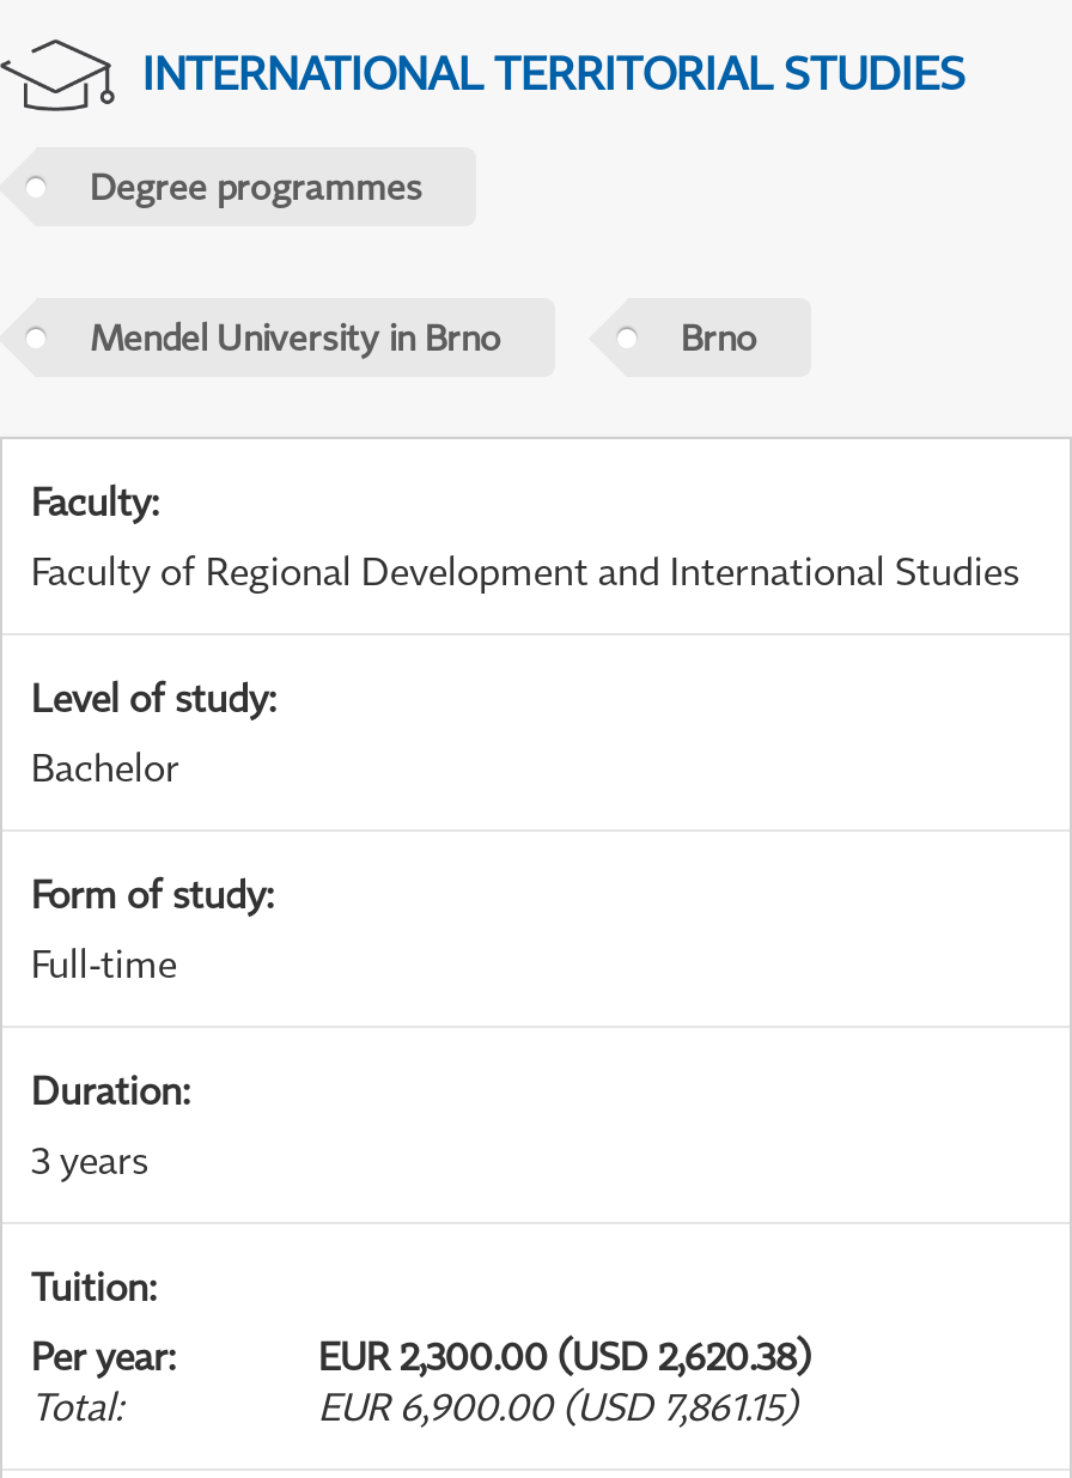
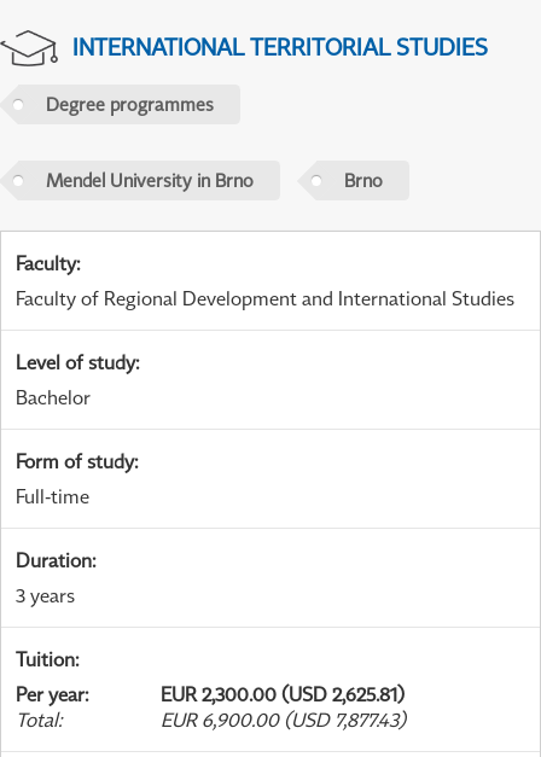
[318,1332,811,1380] EUR 2,300.00 (USD 2,620.38) -> [161,682,405,706] EUR 2,300.00 (USD 2,625.81)
[318,1382,797,1430] EUR 6,900.00 (USD 7,861.15) -> [161,708,406,732] EUR 6,900.00 (USD 7,877.43)

